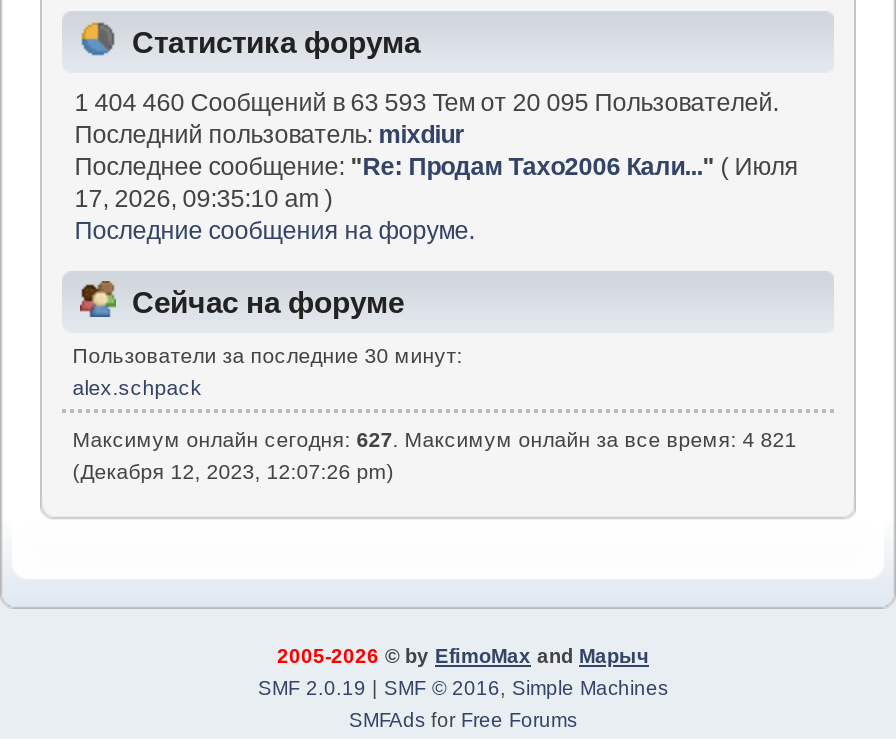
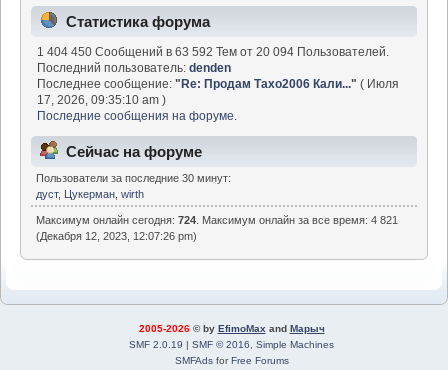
[74,89,778,117] 1 404 460 Сообщений в 63 593 Тем от 20 095 Пользователей. -> [37,45,389,59] 1 404 450 Сообщений в 63 592 Тем от 20 094 Пользователей.
[74,121,464,149] Последний пользователь: mixdiur -> [37,61,231,75] Последний пользователь: denden
[73,376,203,400] alex.schpack -> [36,188,144,200] дуст, Цукерман, wirth
[73,427,797,451] Максимум онлайн сегодня: 627. Максимум онлайн за все время: 4 821 -> [36,214,398,226] Максимум онлайн сегодня: 724. Максимум онлайн за все время: 4 821

